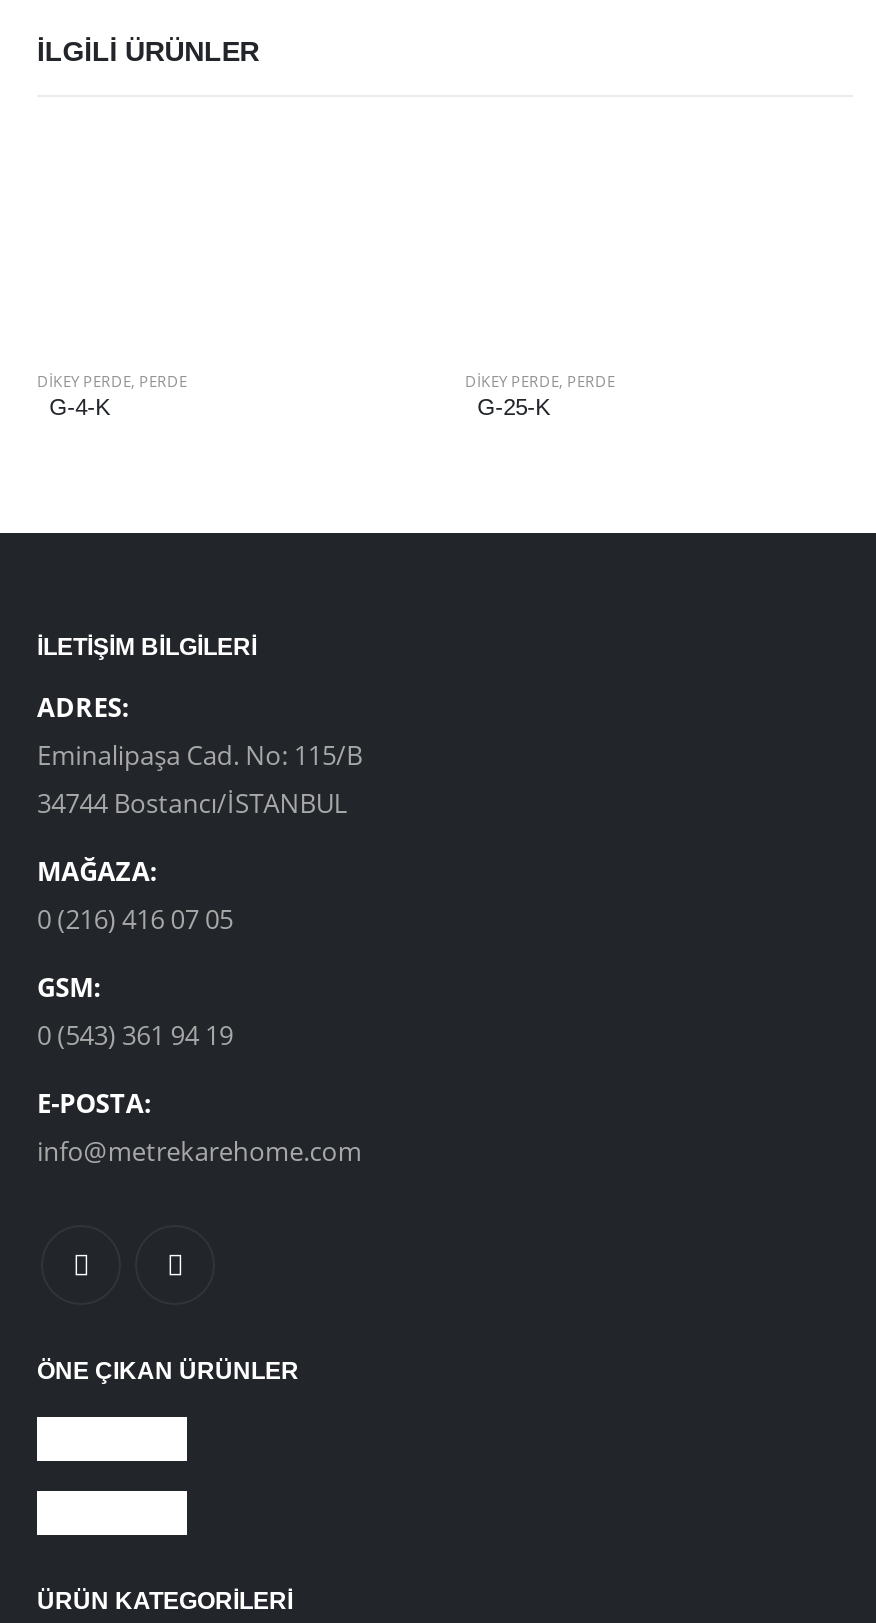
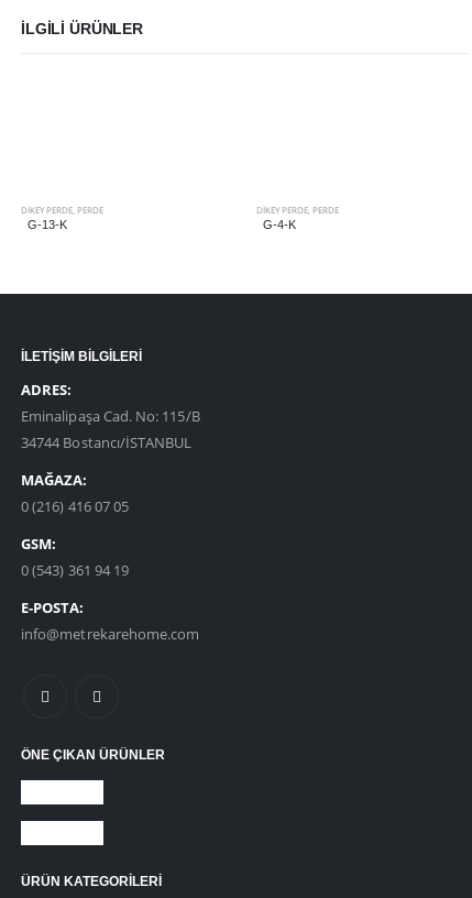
[49,396,109,420] G-4-K -> [28,218,67,232] G-13-K
[477,396,549,420] G-25-K -> [263,218,296,232] G-4-K

